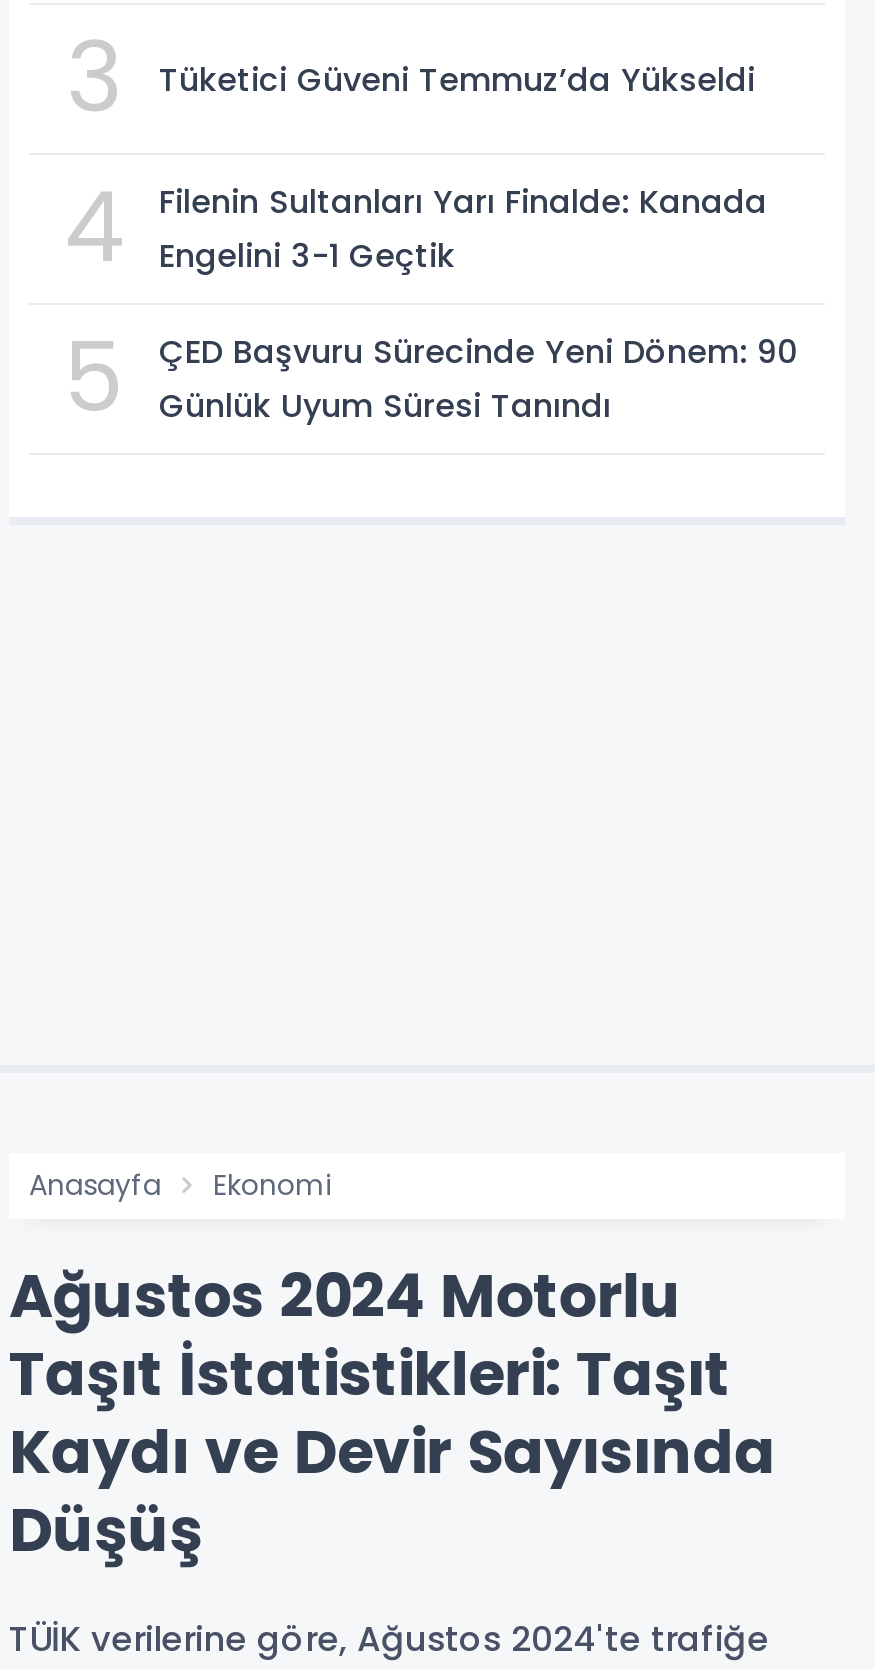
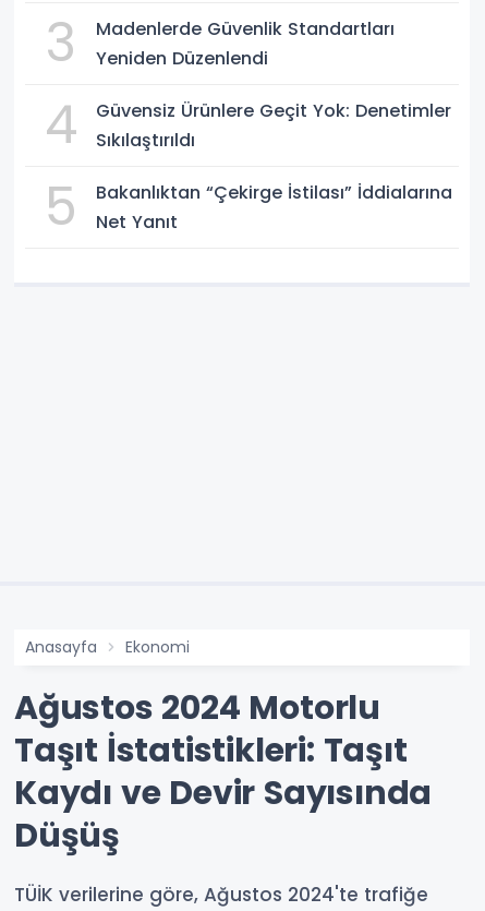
[159,57,755,103] Tüketici Güveni Temmuz’da Yükseldi -> [96,17,395,71] Madenlerde Güvenlik Standartları | Yeniden Düzenlendi
[159,180,767,280] Filenin Sultanları Yarı Finalde: Kanada | Engelini 3-1 Geçtik -> [96,99,451,153] Güvensiz Ürünlere Geçit Yok: Denetimler | Sıkılaştırıldı
[159,330,797,430] ÇED Başvuru Sürecinde Yeni Dönem: 90 | Günlük Uyum Süresi Tanındı -> [96,180,452,235] Bakanlıktan “Çekirge İstilası” İddialarına | Net Yanıt

